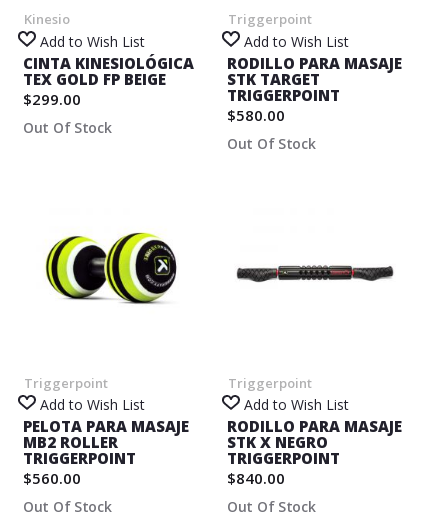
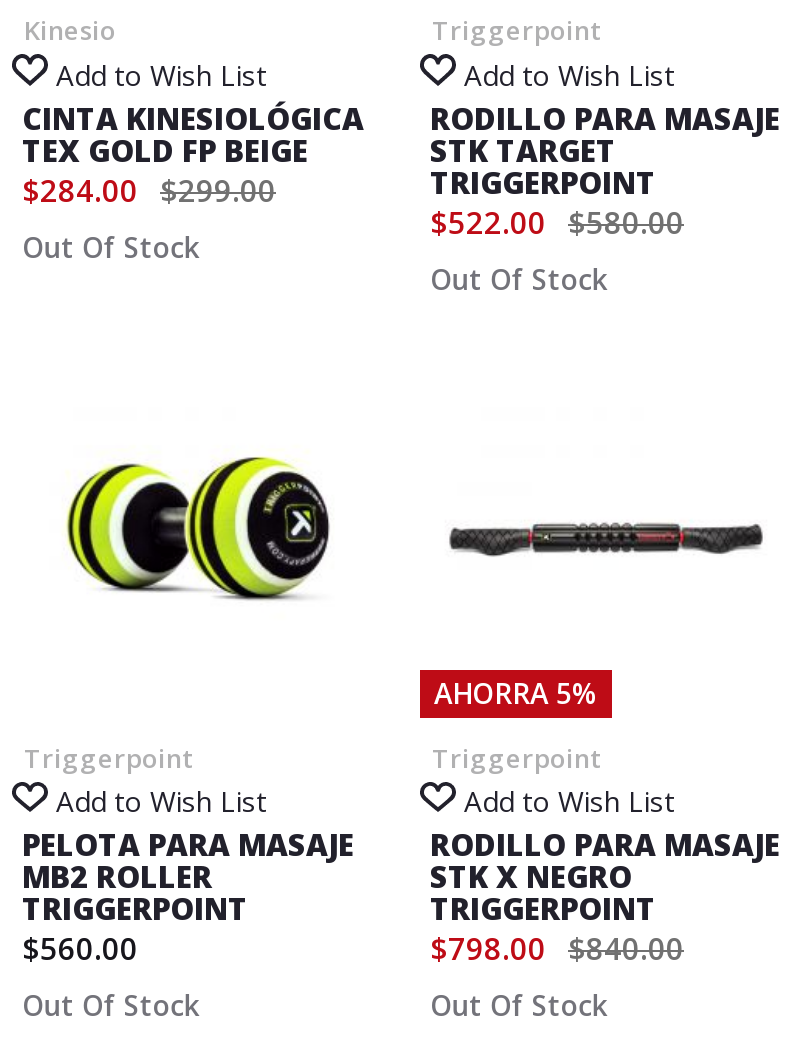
[23,89,81,109] $299.00 -> [22,169,276,209] $284.00 $299.00
[227,105,285,125] $580.00 -> [430,201,684,241] $522.00 $580.00
none -> [434,673,598,711] AHORRA 5%
[227,468,285,488] $840.00 -> [430,928,684,968] $798.00 $840.00

